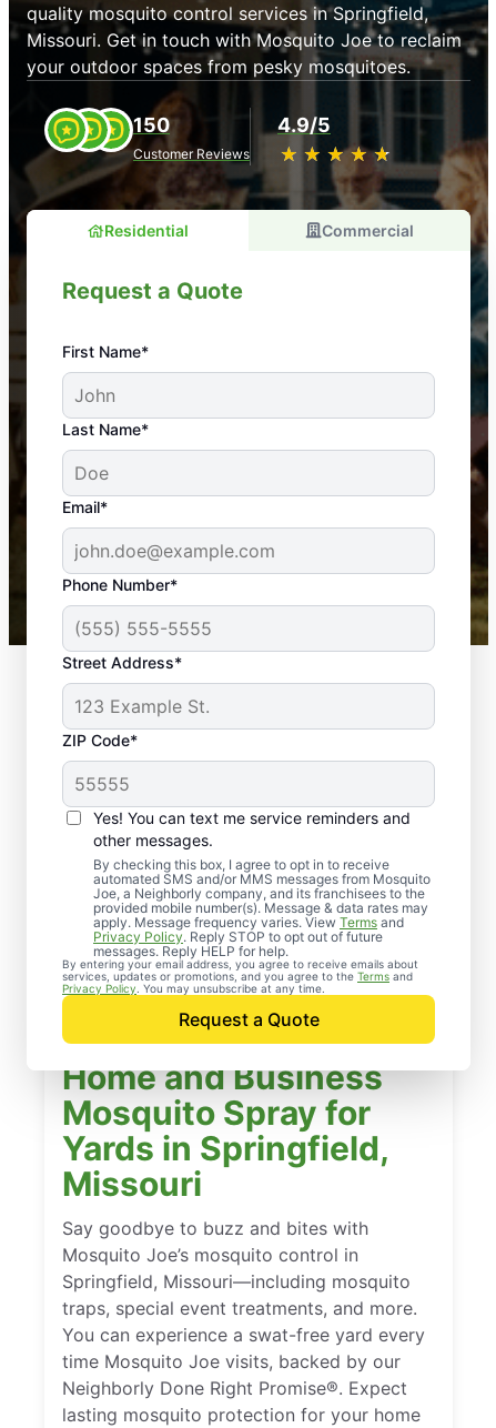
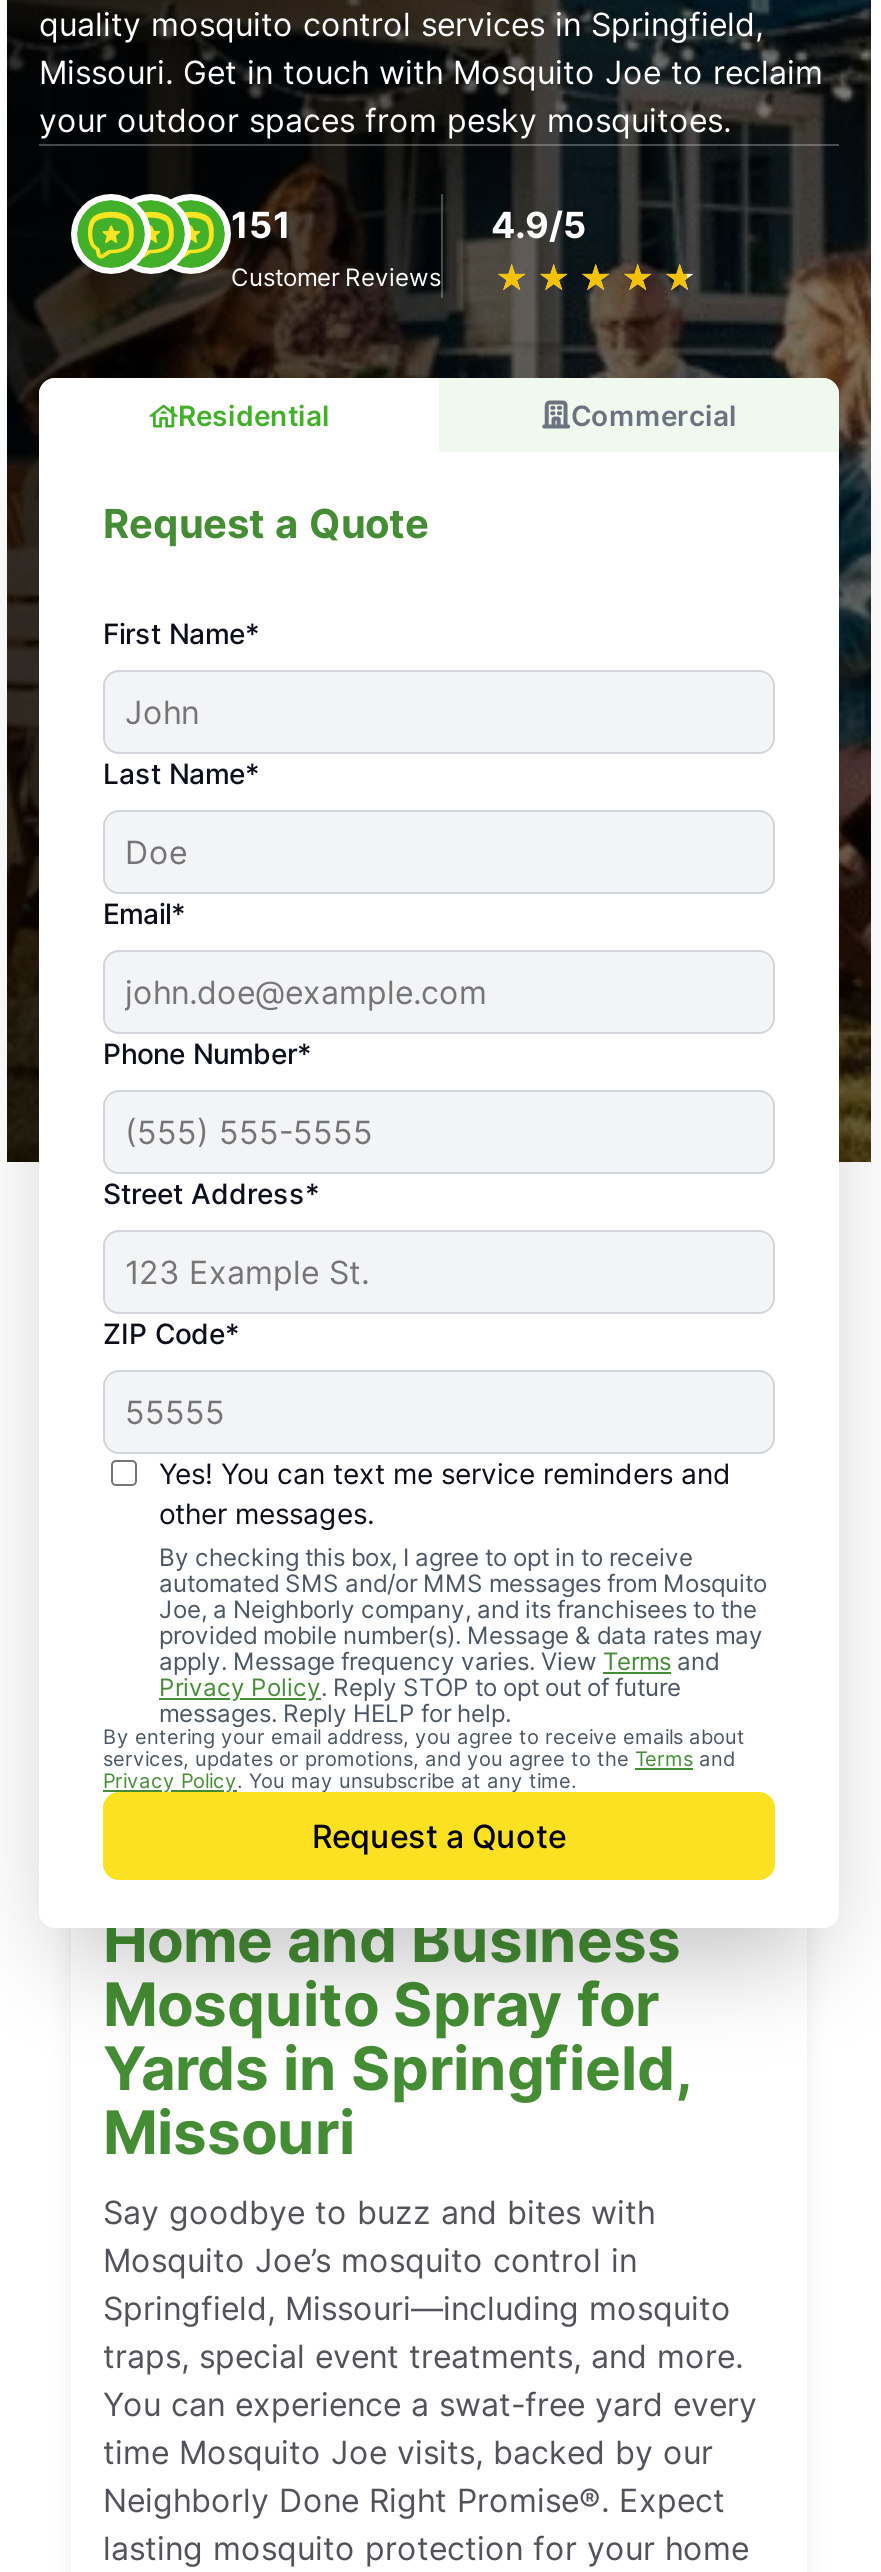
[133,113,170,137] 150 -> [231,204,291,246] 151

